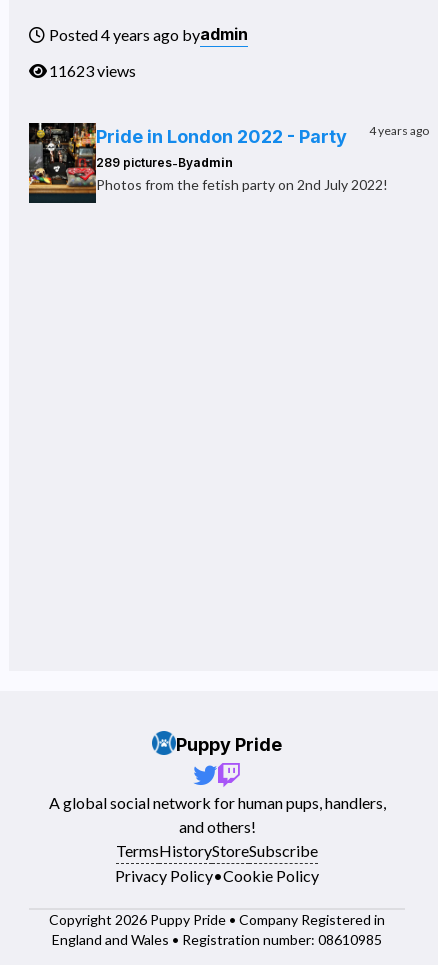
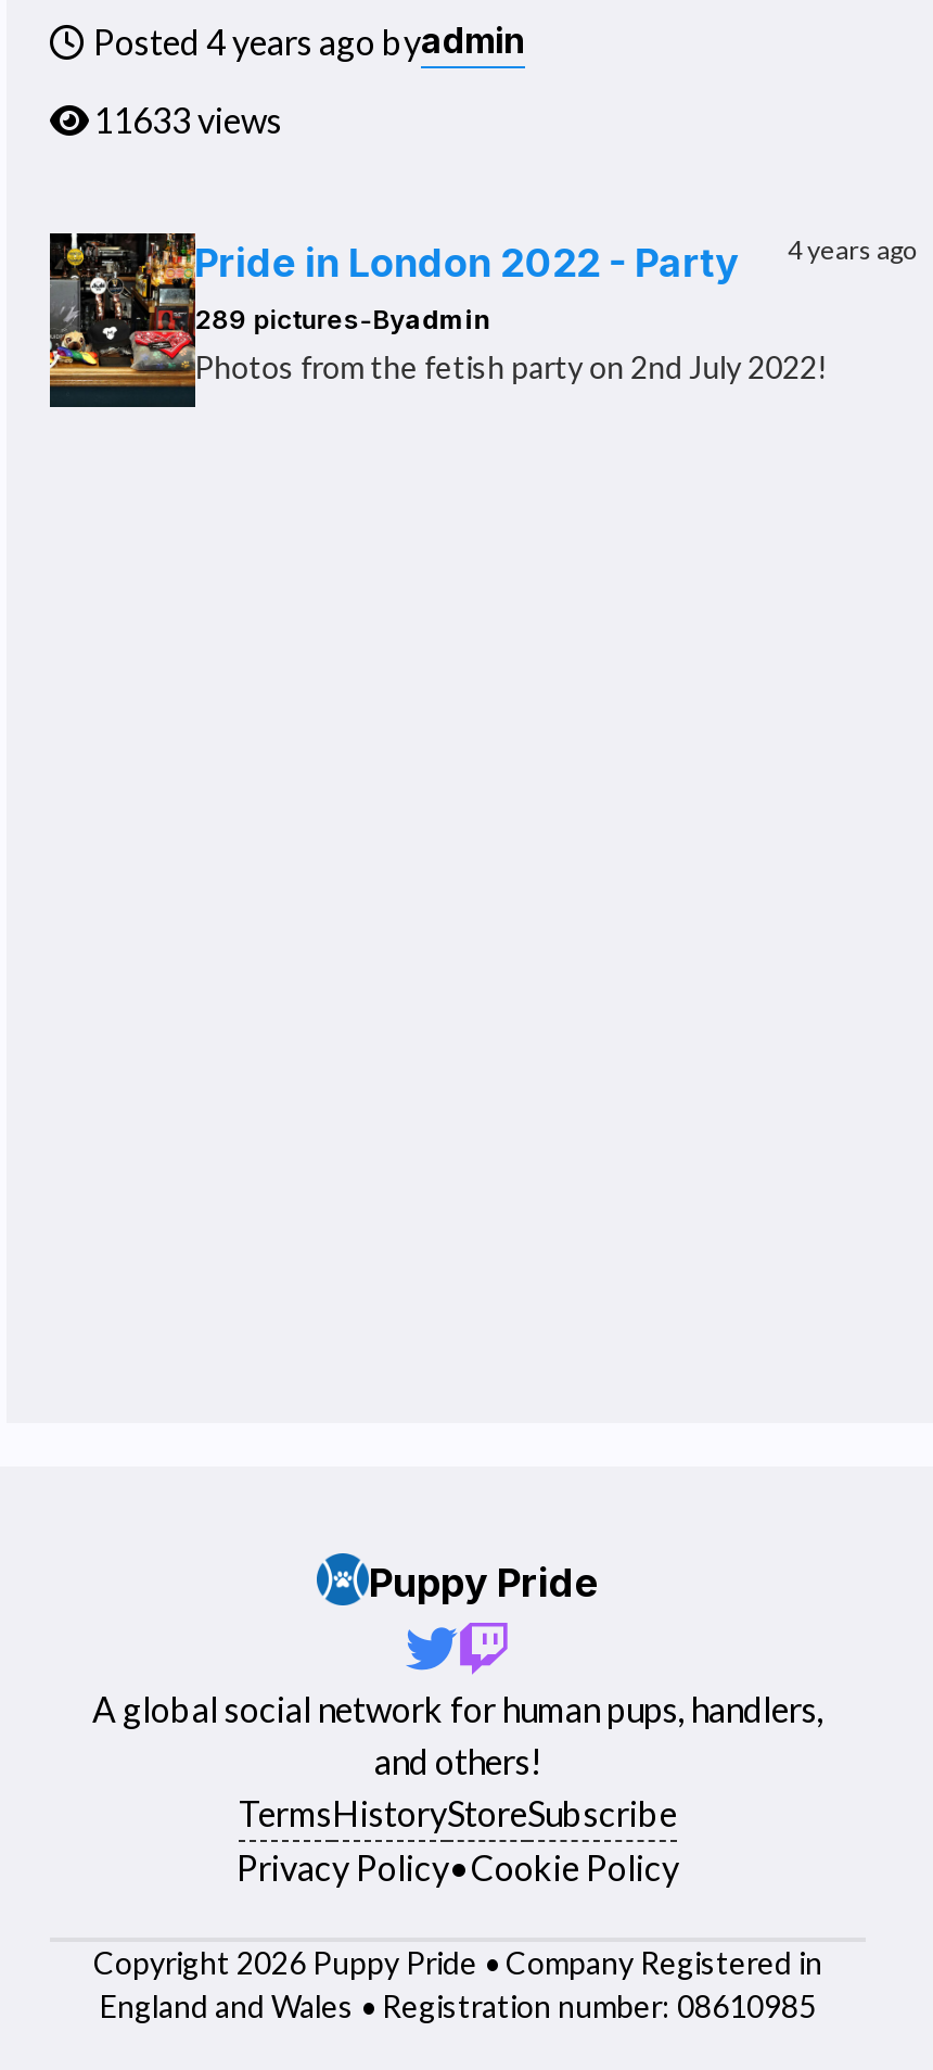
[49,61,136,80] 11623 views -> [93,98,282,139] 11633 views

